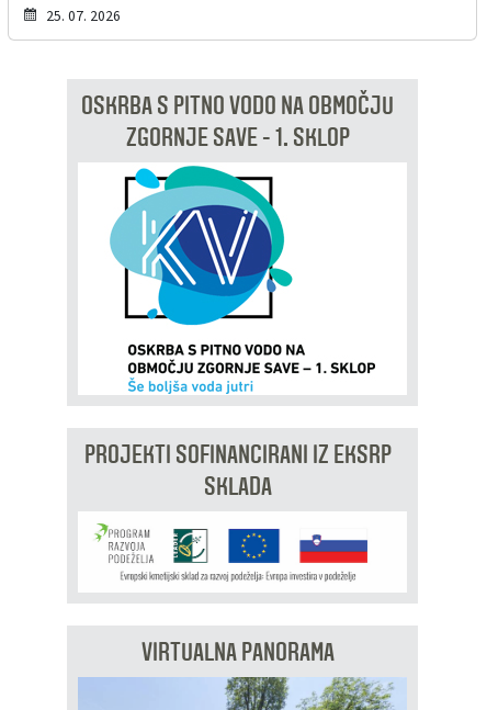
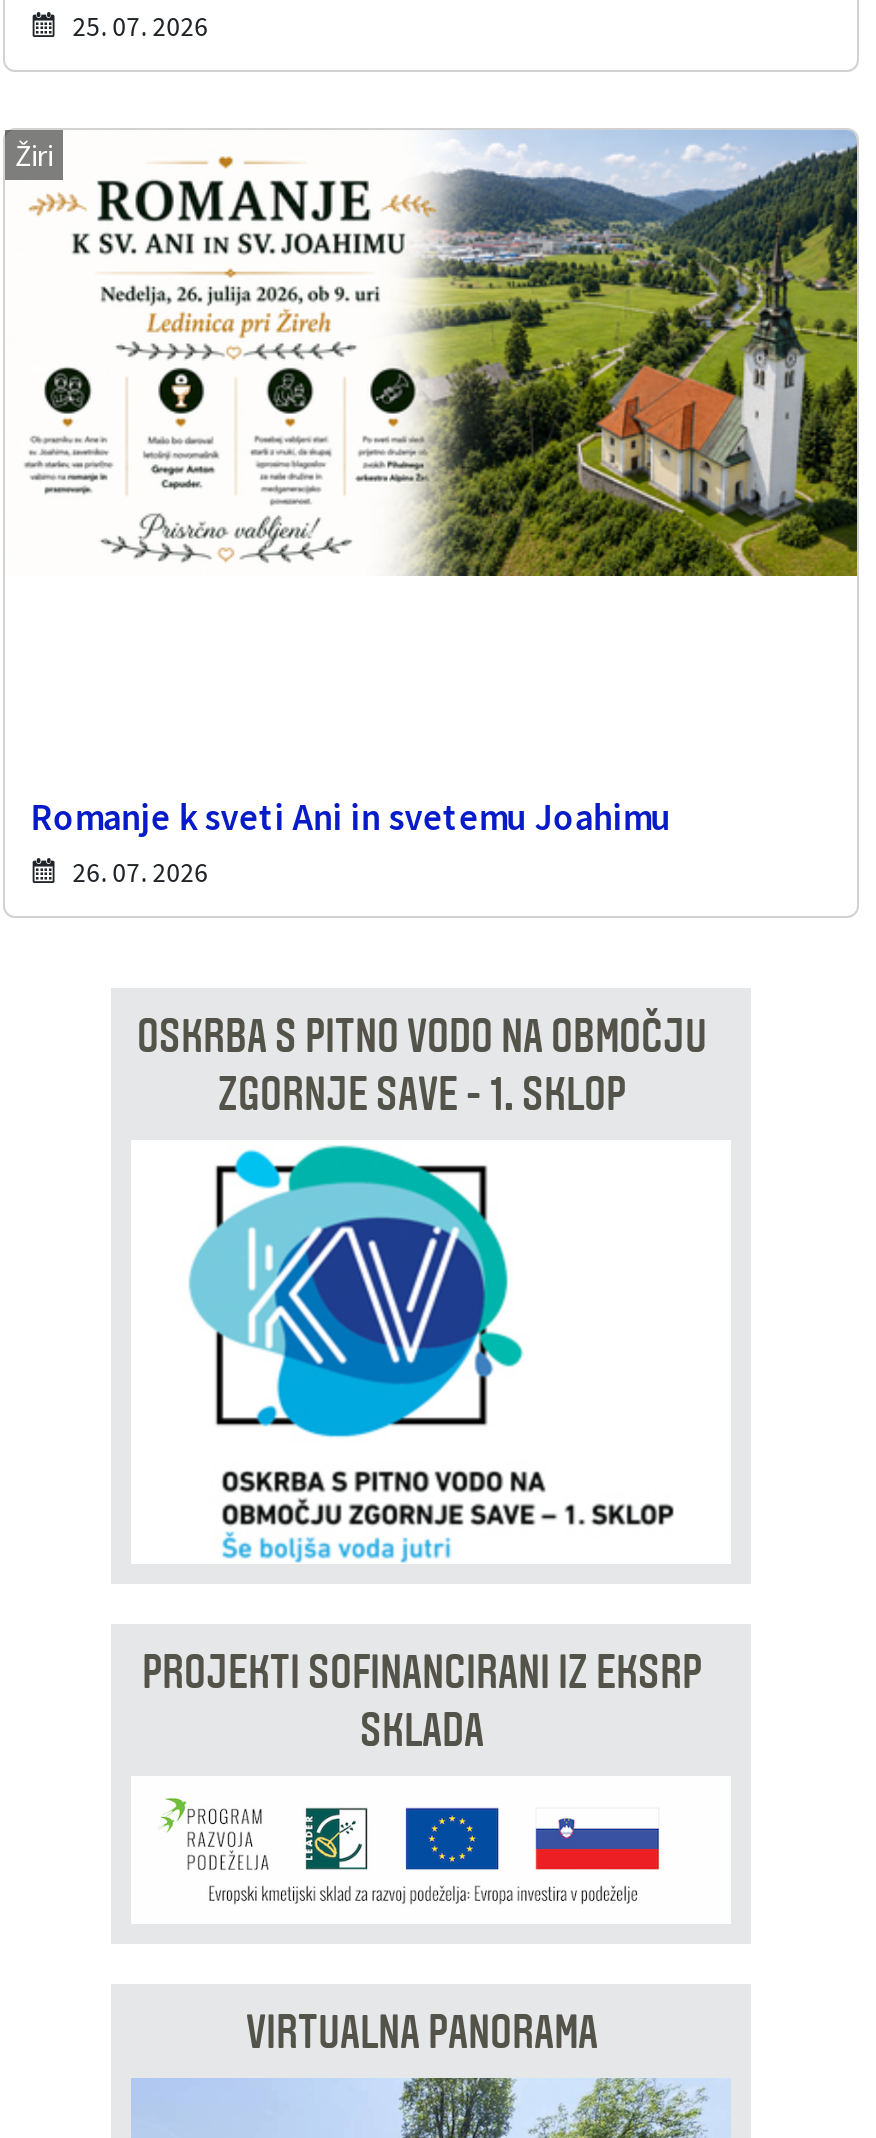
none -> [15,128,859,578] [image] | Žiri
none -> [31,795,671,891] Romanje k sveti Ani in svetemu Joahimu | 26. 07. 2026

